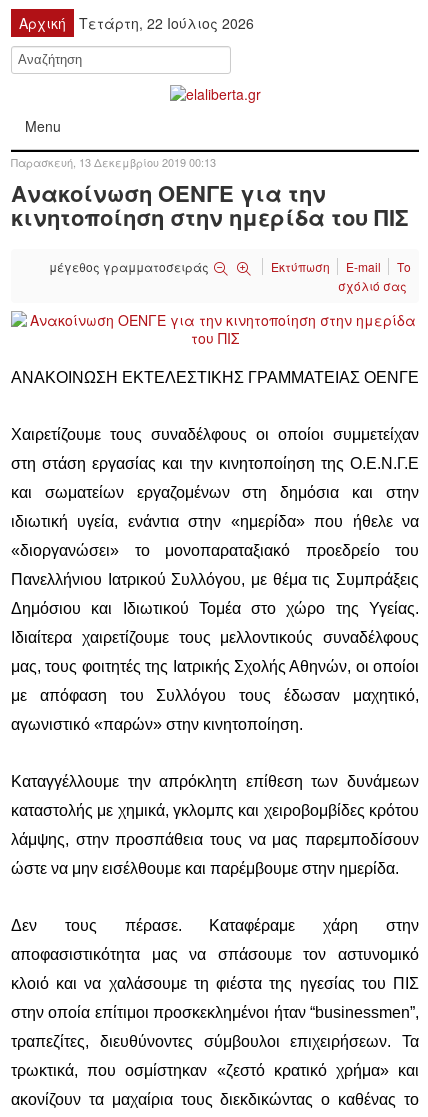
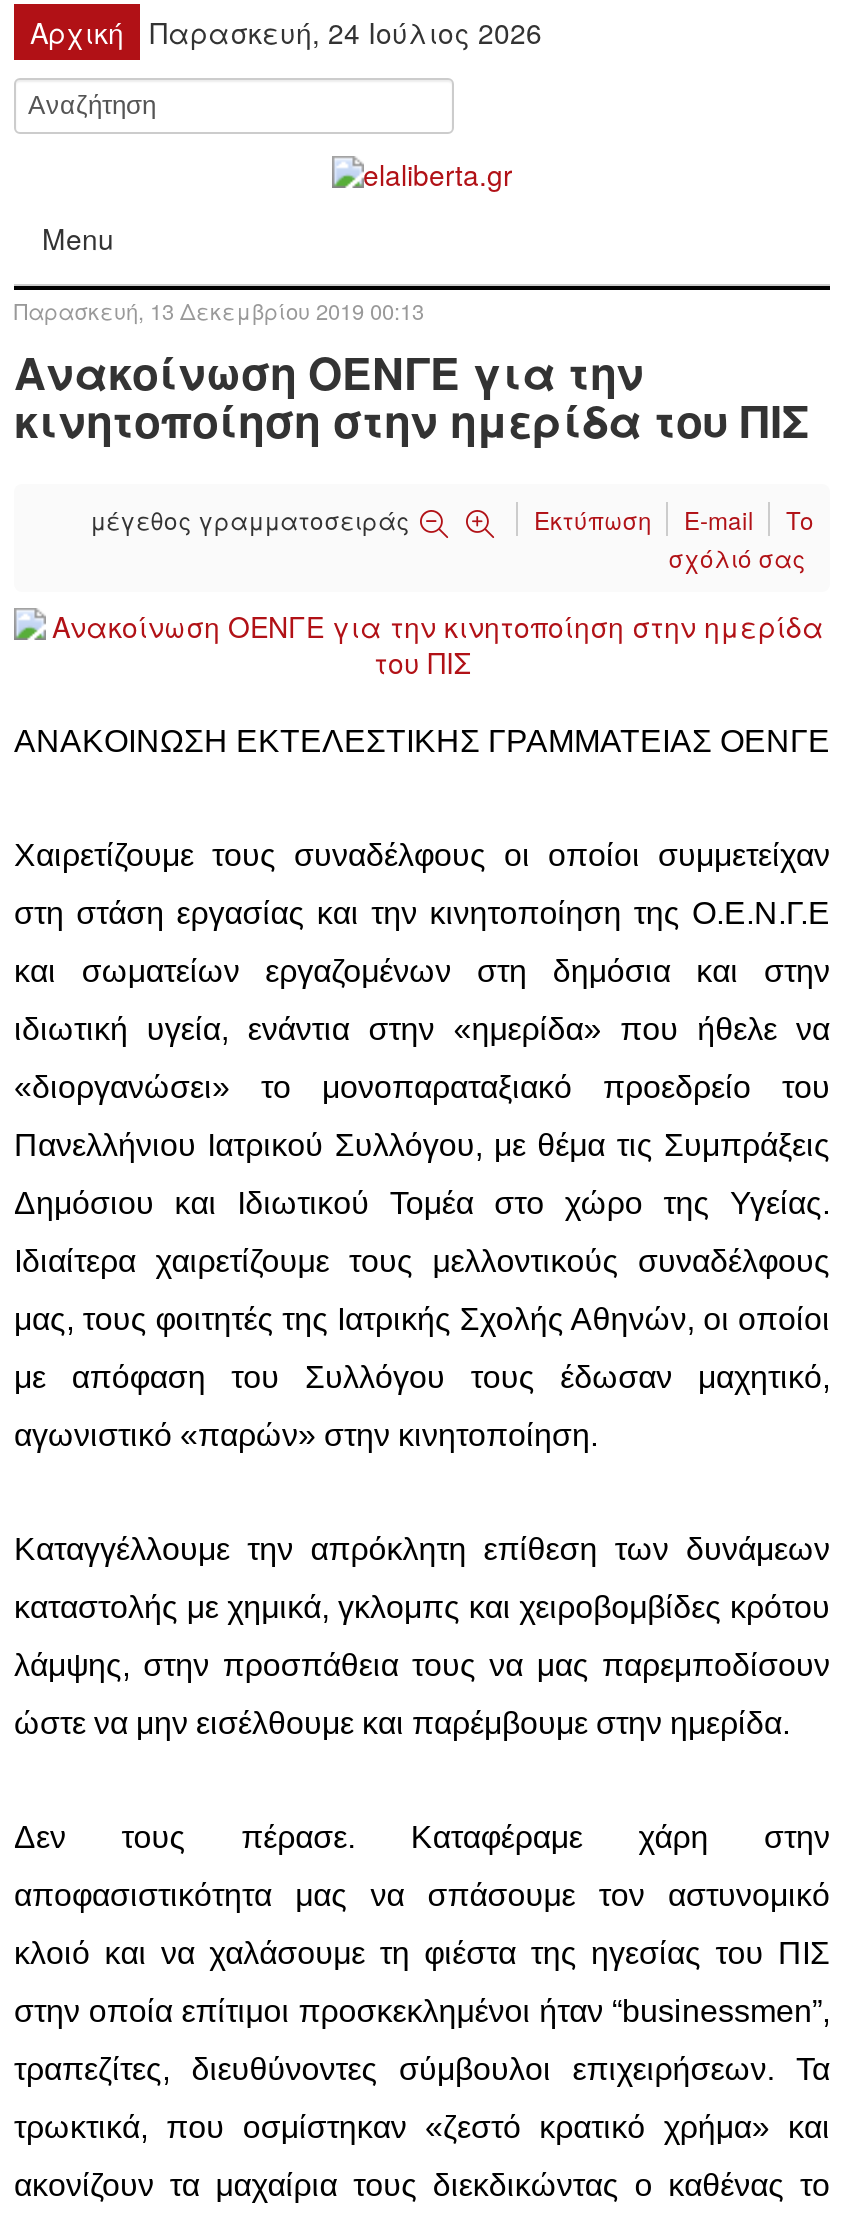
[79,13,254,33] Τετάρτη, 22 Ιούλιος 2026 -> [150,12,542,52] Παρασκευή, 24 Ιούλιος 2026

